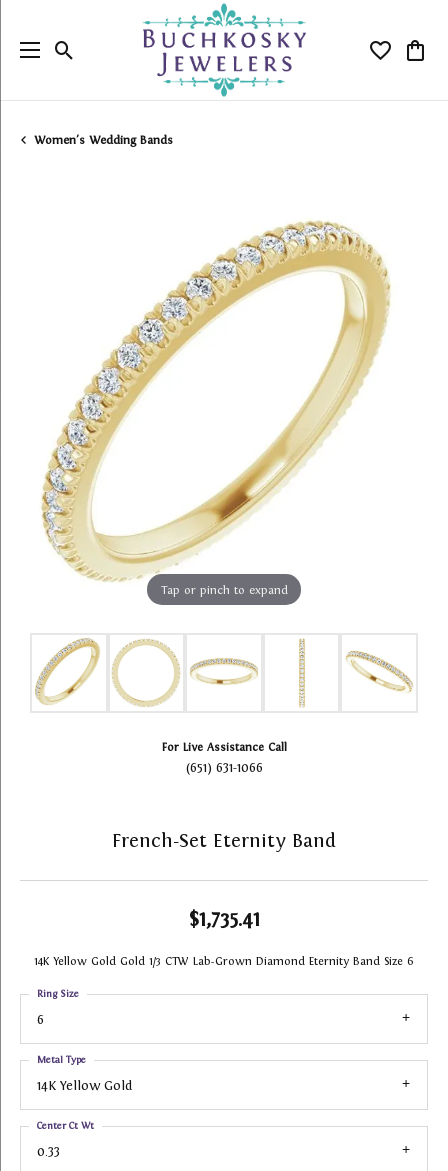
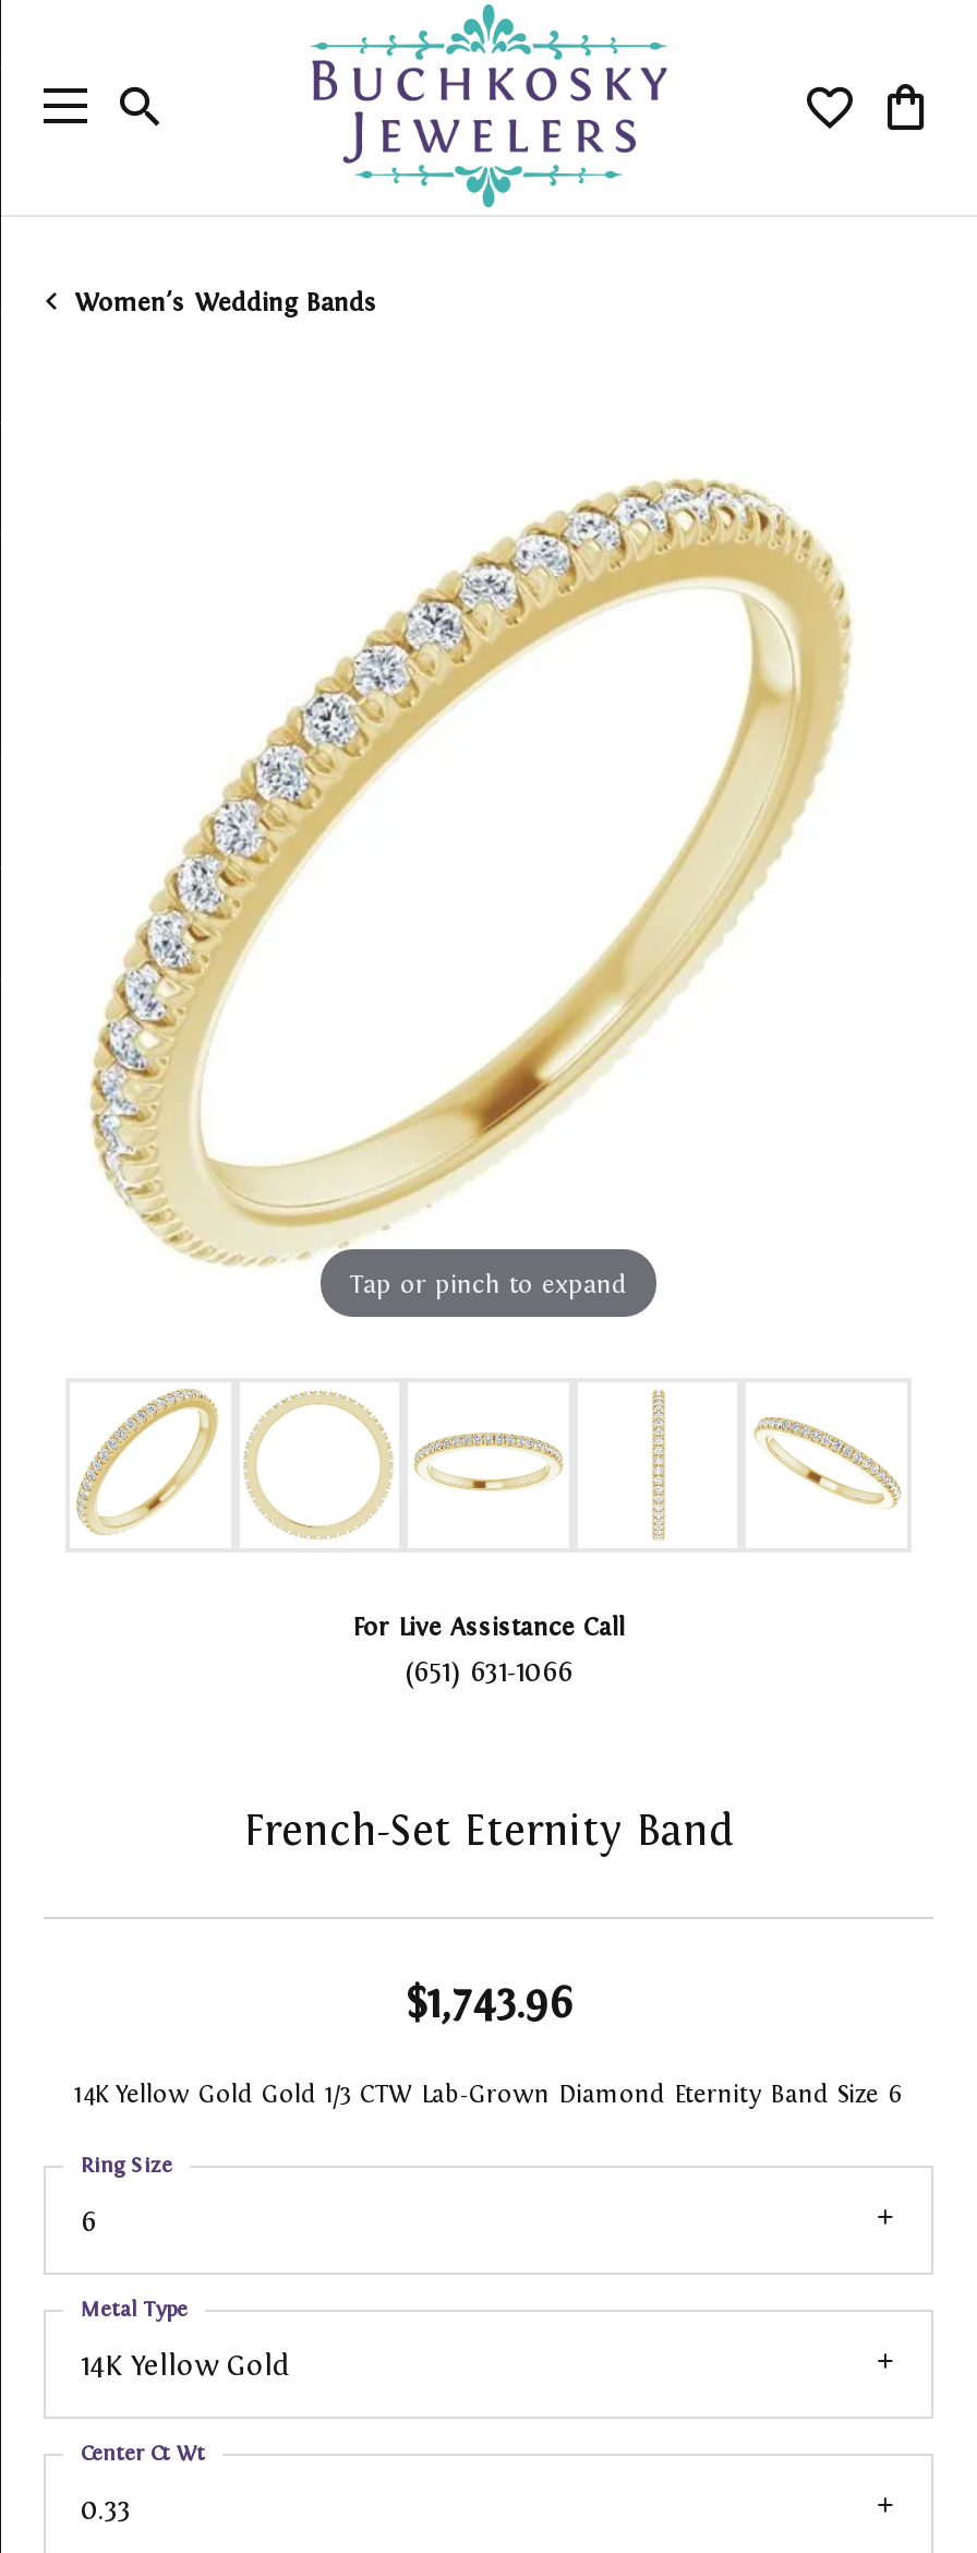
[188,907,259,930] $1,735.41 -> [405,1976,572,2026] $1,743.96

